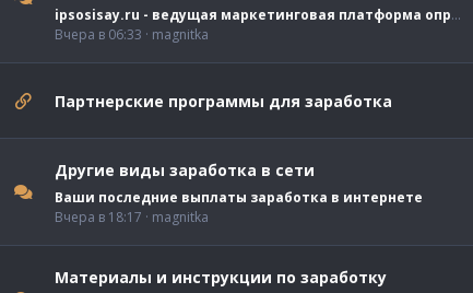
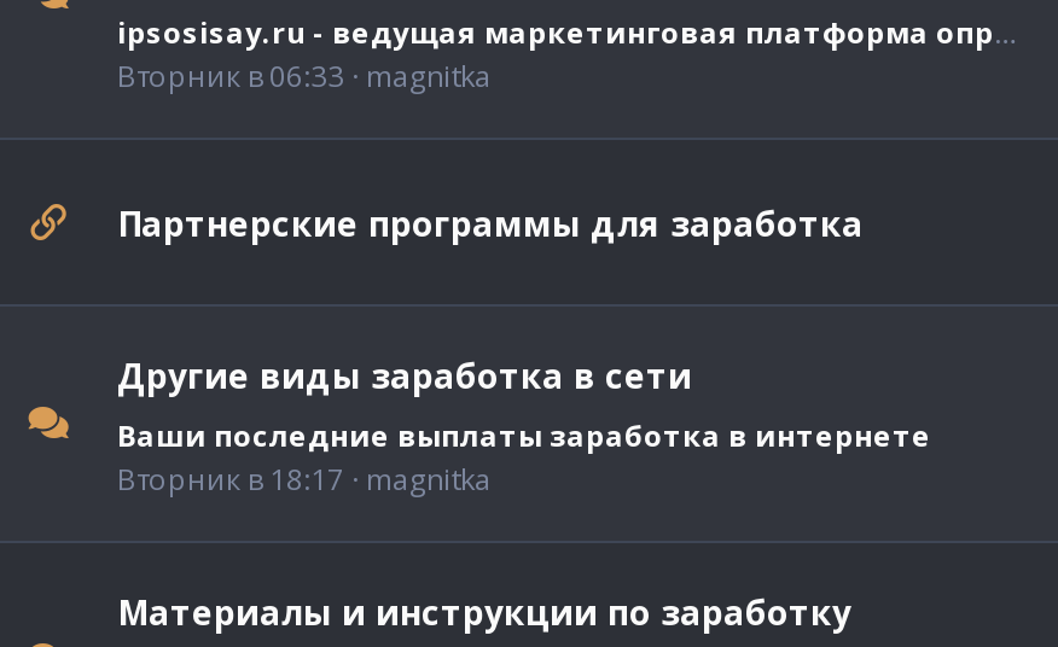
[55,25,209,43] Вчера в 06:33 magnitka -> [117,54,492,95] Вторник в 06:33 magnitka
[55,208,209,226] Вчера в 18:17 magnitka -> [117,458,492,499] Вторник в 18:17 magnitka

